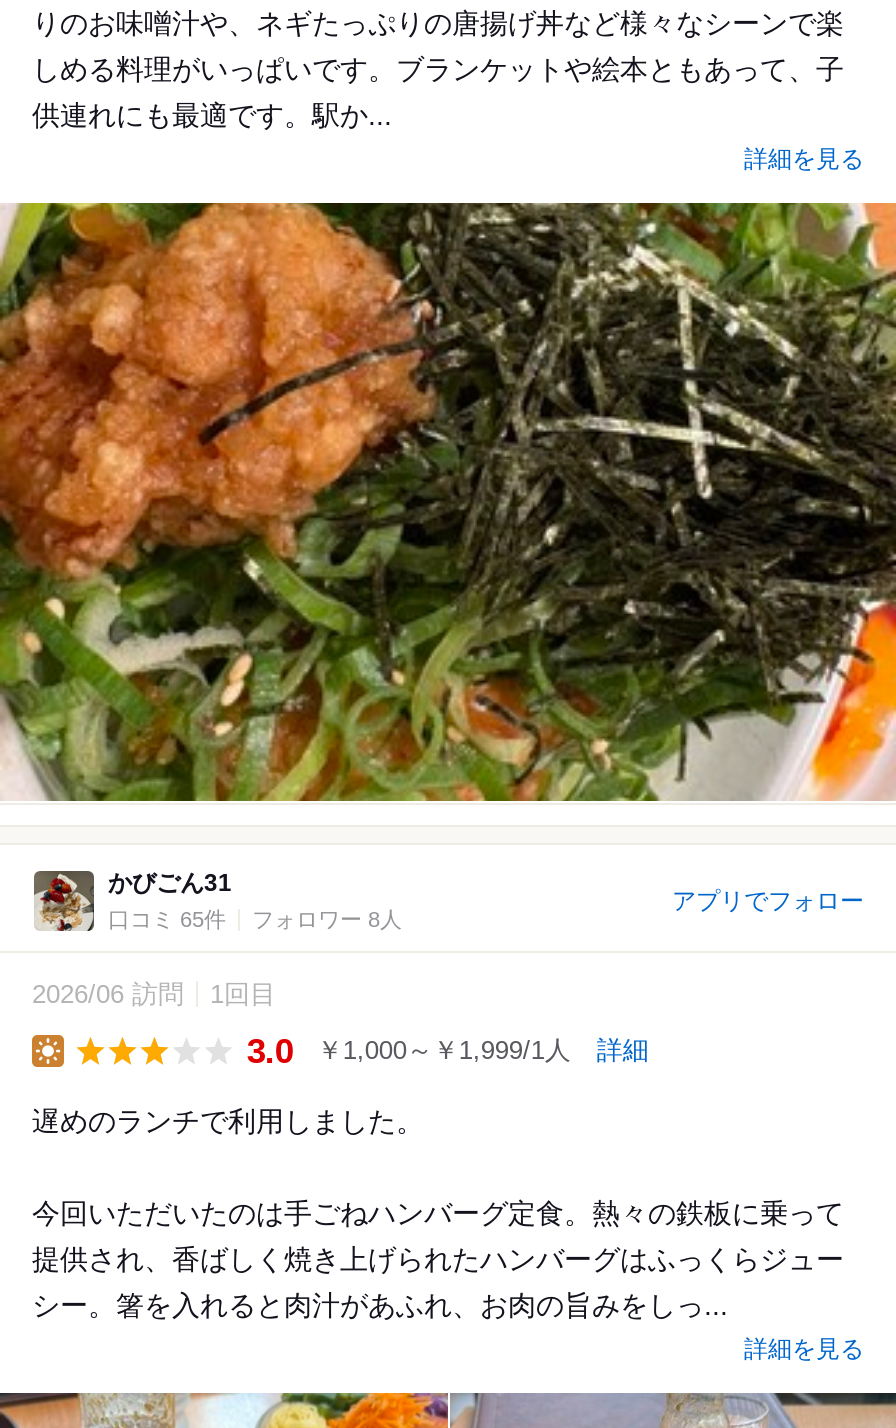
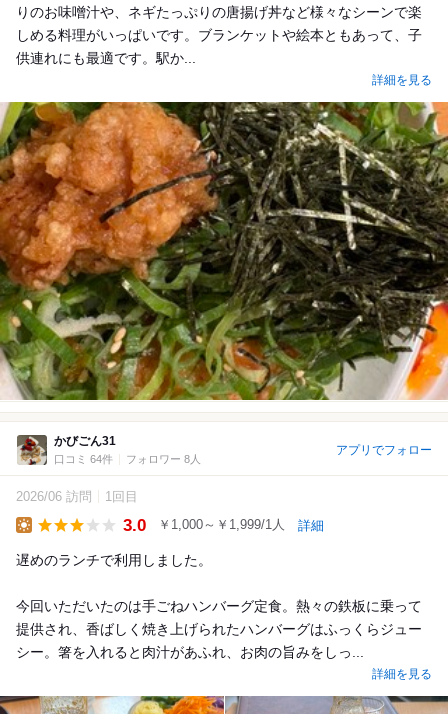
[108,907,402,931] 口コミ 65件 フォロワー 8人 -> [54,453,201,465] 口コミ 64件 フォロワー 8人

